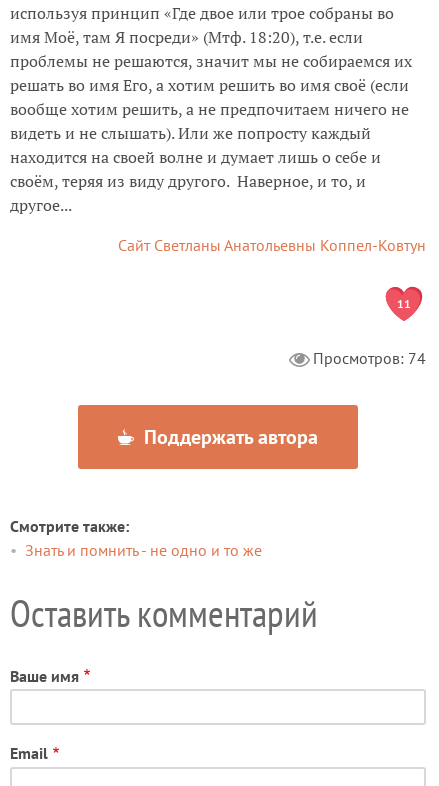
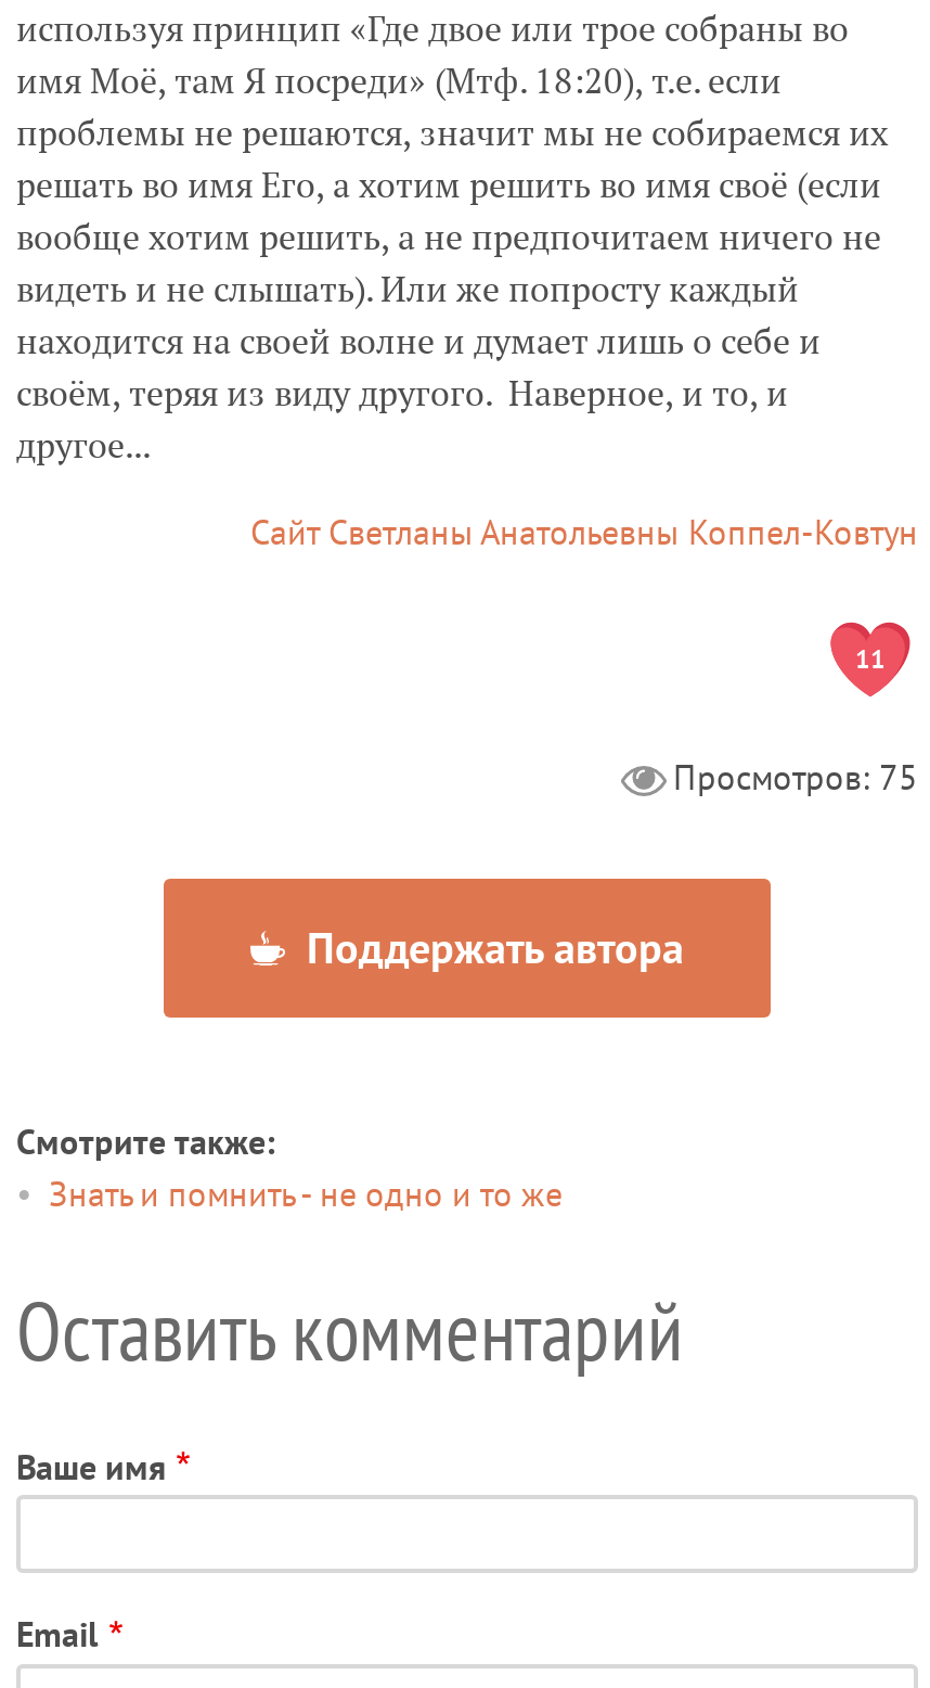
[313,348,426,368] Просмотров: 74 -> [673,756,918,800] Просмотров: 75

